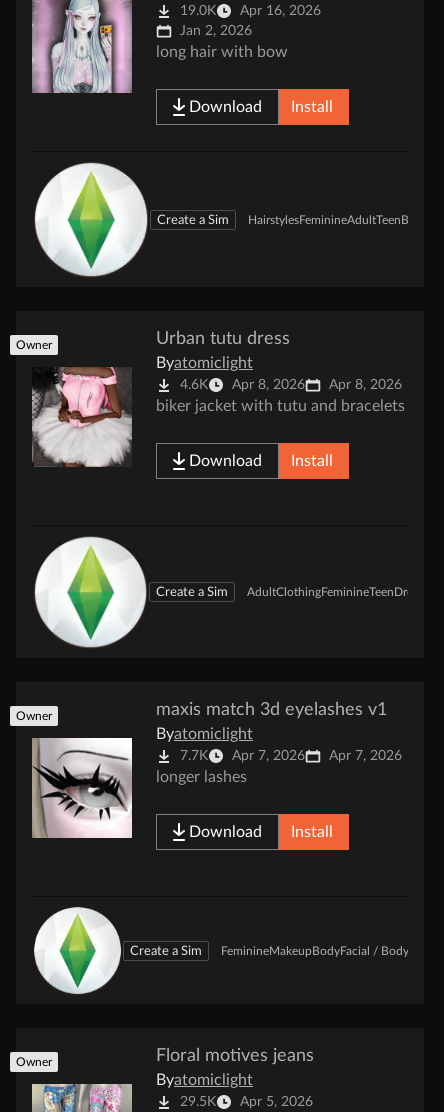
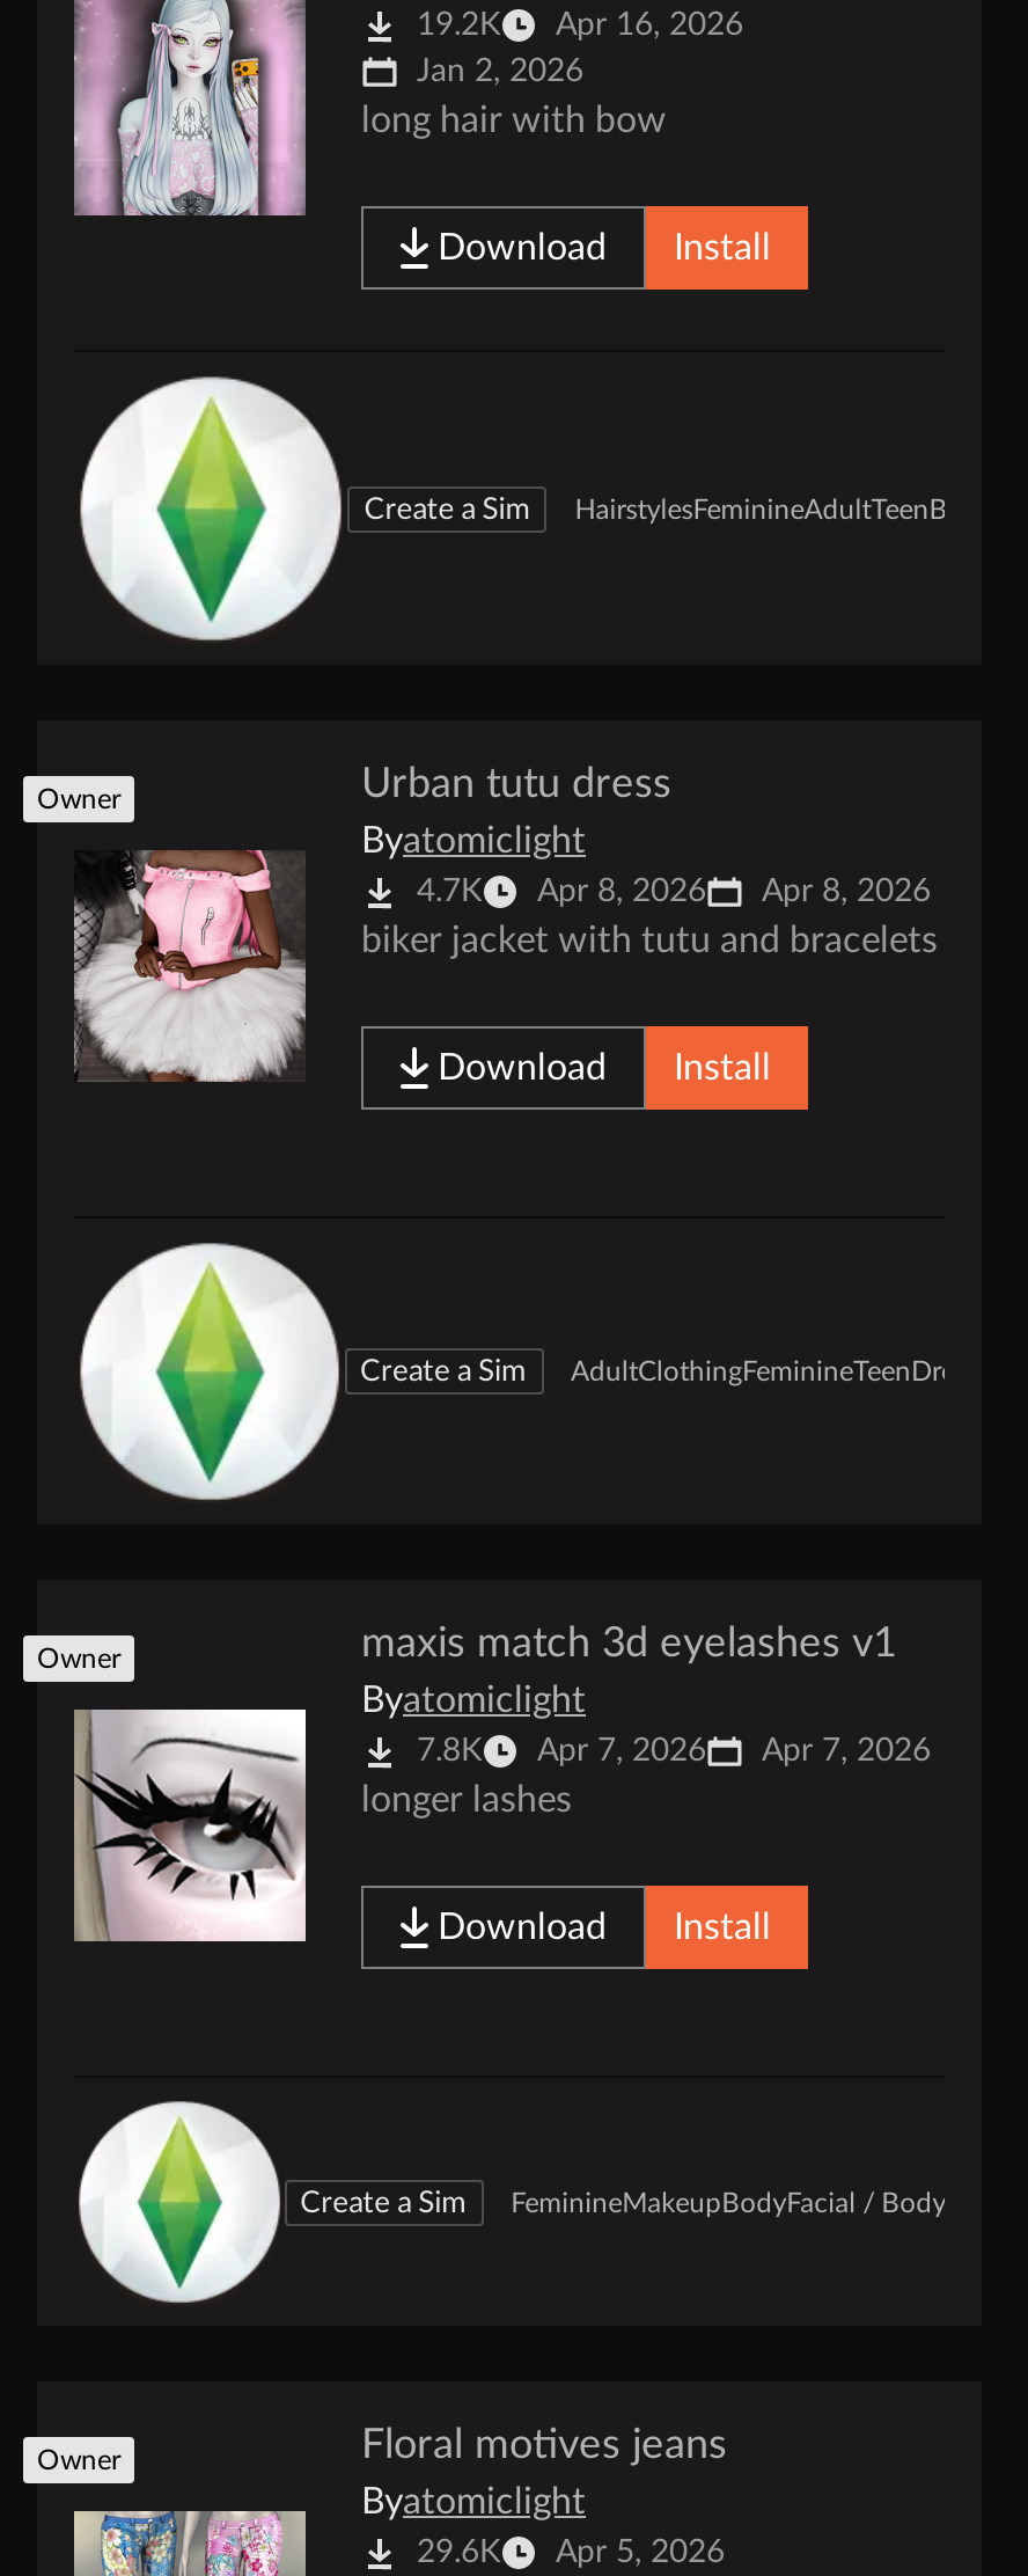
[180,4,321,18] 19.0K Apr 16, 2026 -> [417,10,743,43] 19.2K Apr 16, 2026
[180,378,402,392] 4.6K Apr 8, 2026 Apr 8, 2026 -> [417,875,931,907] 4.7K Apr 8, 2026 Apr 8, 2026
[180,749,402,763] 7.7K Apr 7, 2026 Apr 7, 2026 -> [417,1736,931,1768] 7.8K Apr 7, 2026 Apr 7, 2026
[180,1095,313,1109] 29.5K Apr 5, 2026 -> [417,2536,725,2569] 29.6K Apr 5, 2026

